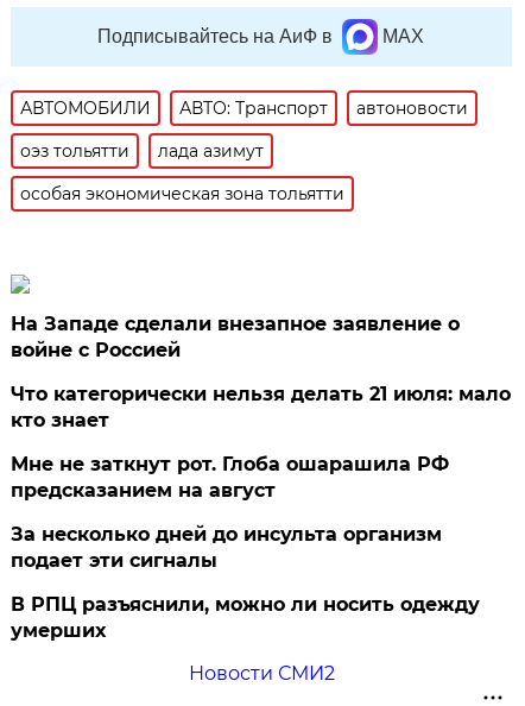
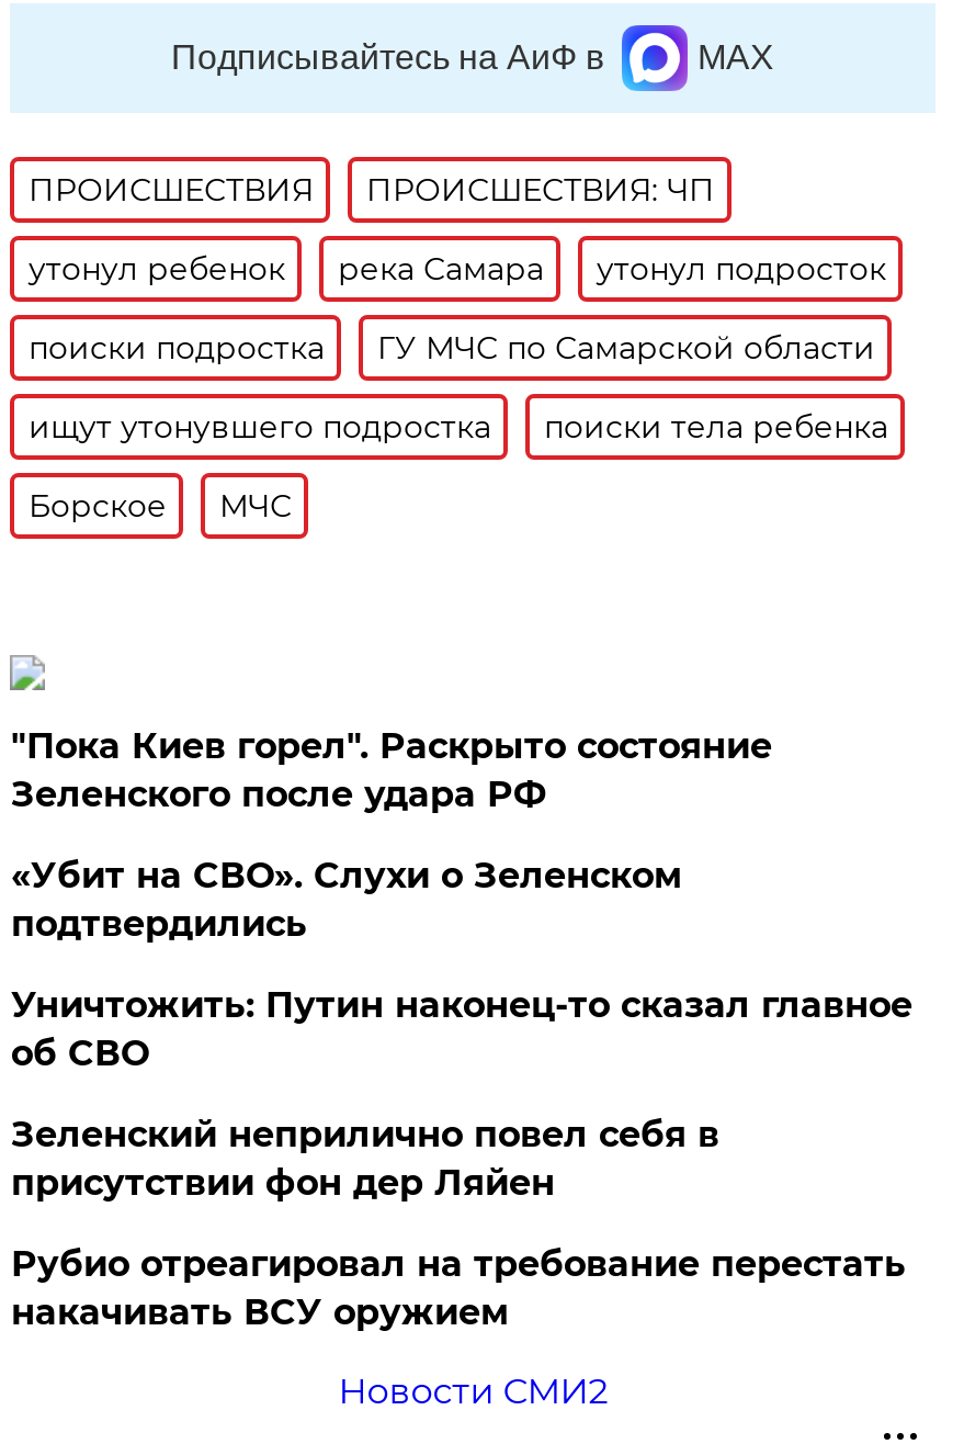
[21,97,468,204] АВТОМОБИЛИ | АВТО: Транспорт | автоновости | оэз тольятти | лада азимут | особая экономическая зона тольятти -> [28,170,888,526] ПРОИСШЕСТВИЯ | ПРОИСШЕСТВИЯ: ЧП | утонул ребенок | река Самара | утонул подросток | поиски подростка | ГУ МЧС по Самарской области | ищут утонувшего подростка | поиски тела ребенка | Борское | МЧС
[11,313,511,642] На Западе сделали внезапное заявление о | войне с Россией | Что категорически нельзя делать 21 июля: мало | кто знает | Мне не заткнут рот. Глоба ошарашила РФ | предсказанием на август | За несколько дней до инсульта организм | подает эти сигналы | В РПЦ разъяснили, можно ли носить одежду | умерших -> [11,725,912,1333] "Пока Киев горел". Раскрыто состояние | Зеленского после удара РФ | «Убит на СВО». Слухи о Зеленском | подтвердились | Уничтожить: Путин наконец-то сказал главное | об СВО | Зеленский неприлично повел cебя в | присутствии фон дер Ляйен | Рубио отреагировал на требование перестать | накачивать ВСУ оружием

